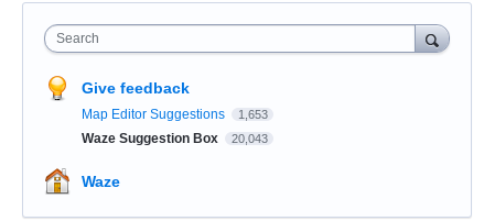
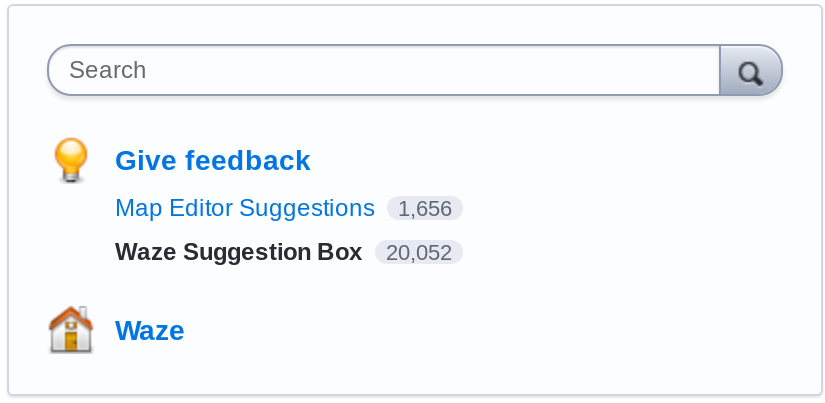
[82,107,267,122] Map Editor Suggestions 1,653 -> [115,194,452,222] Map Editor Suggestions 1,656
[82,131,267,146] Waze Suggestion Box 20,043 -> [115,238,452,266] Waze Suggestion Box 20,052

